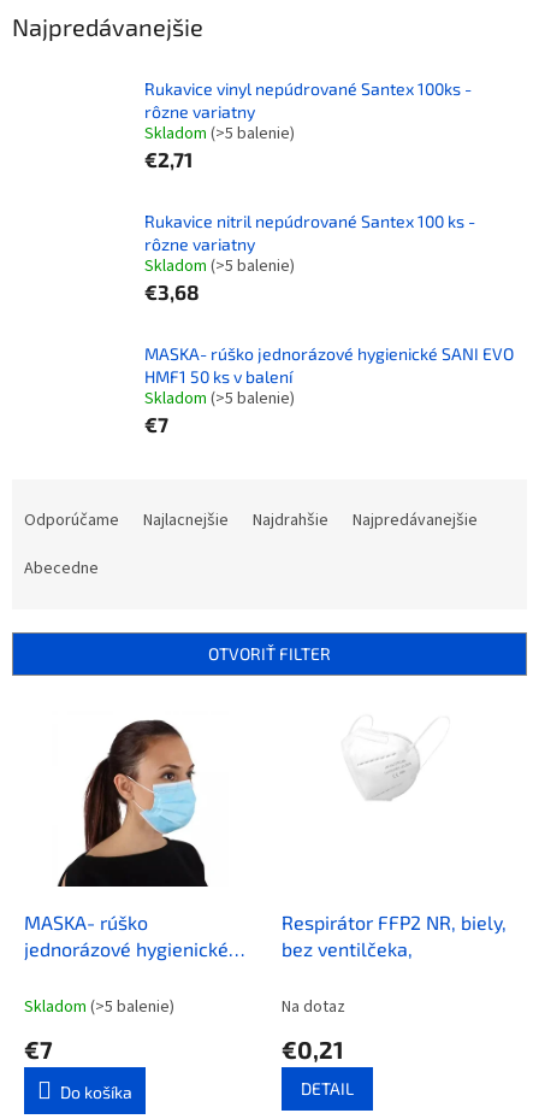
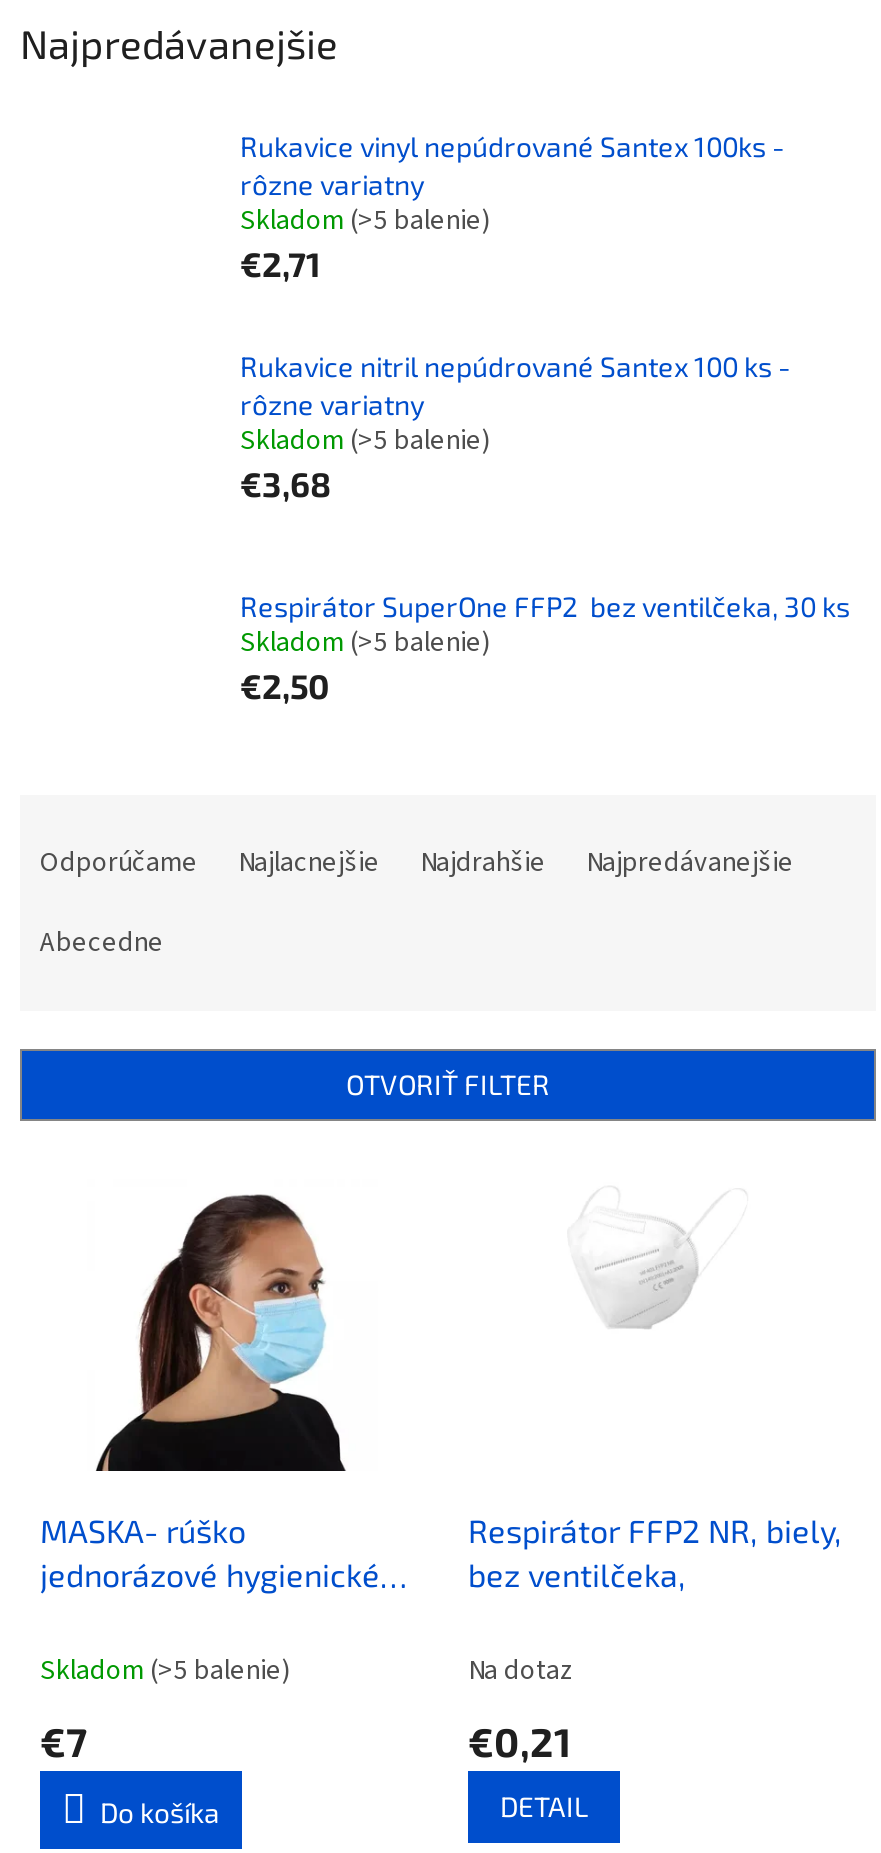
[144,344,514,387] MASKA- rúško jednorázové hygienické SANI EVO | HMF1 50 ks v balení -> [240,589,850,623] Respirátor SuperOne FFP2 bez ventilčeka, 30 ks
[144,412,168,437] €7 -> [240,665,330,705] €2,50

